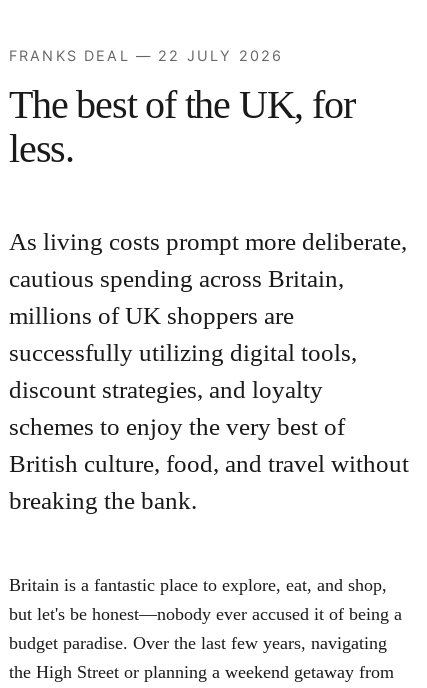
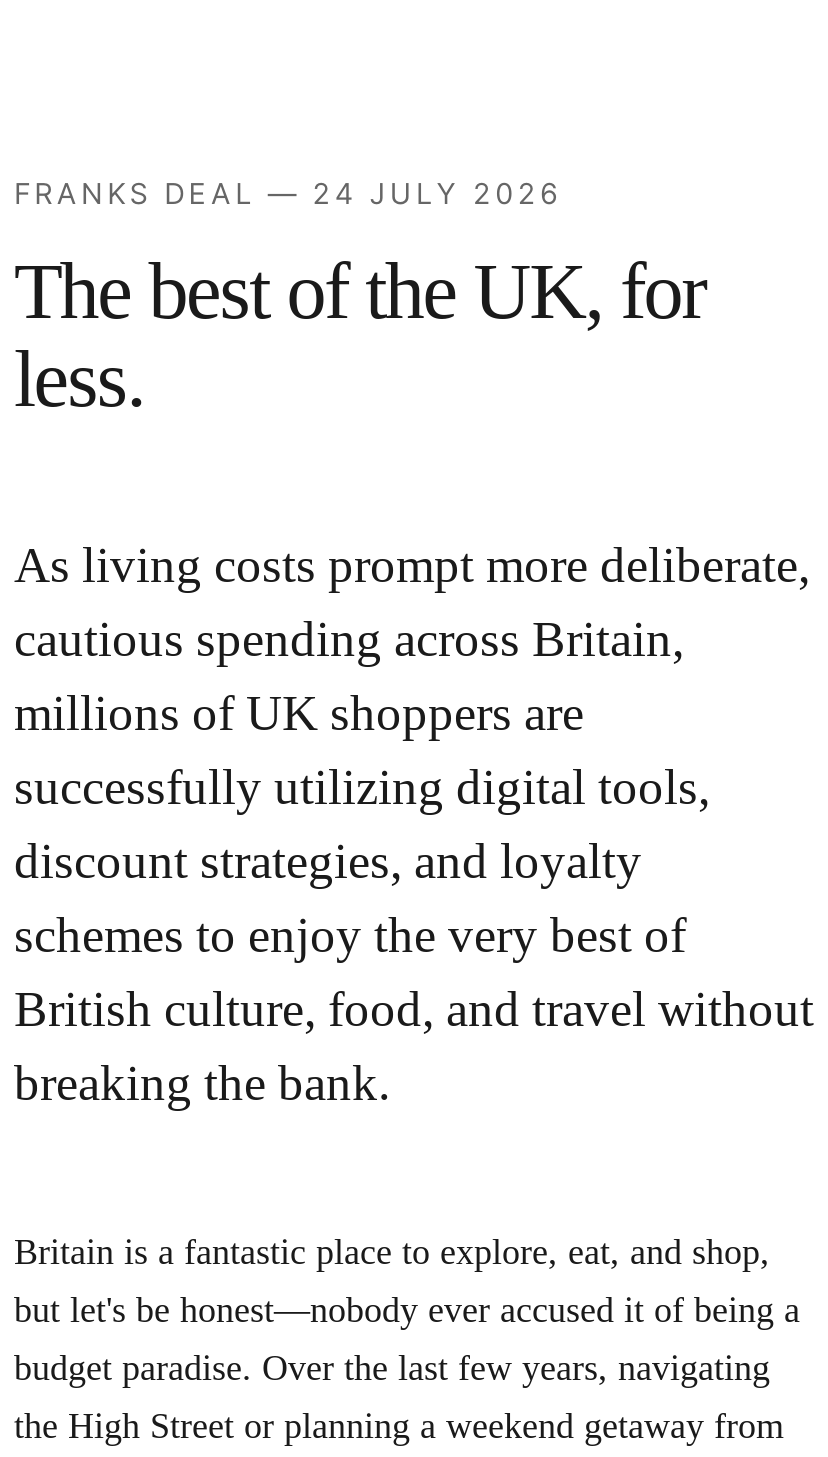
[9,47,283,64] FRANKS DEAL — 22 JULY 2026 -> [14,176,562,210] FRANKS DEAL — 24 JULY 2026

